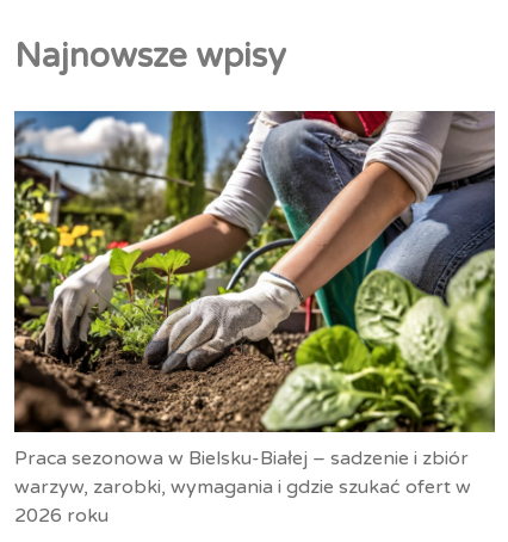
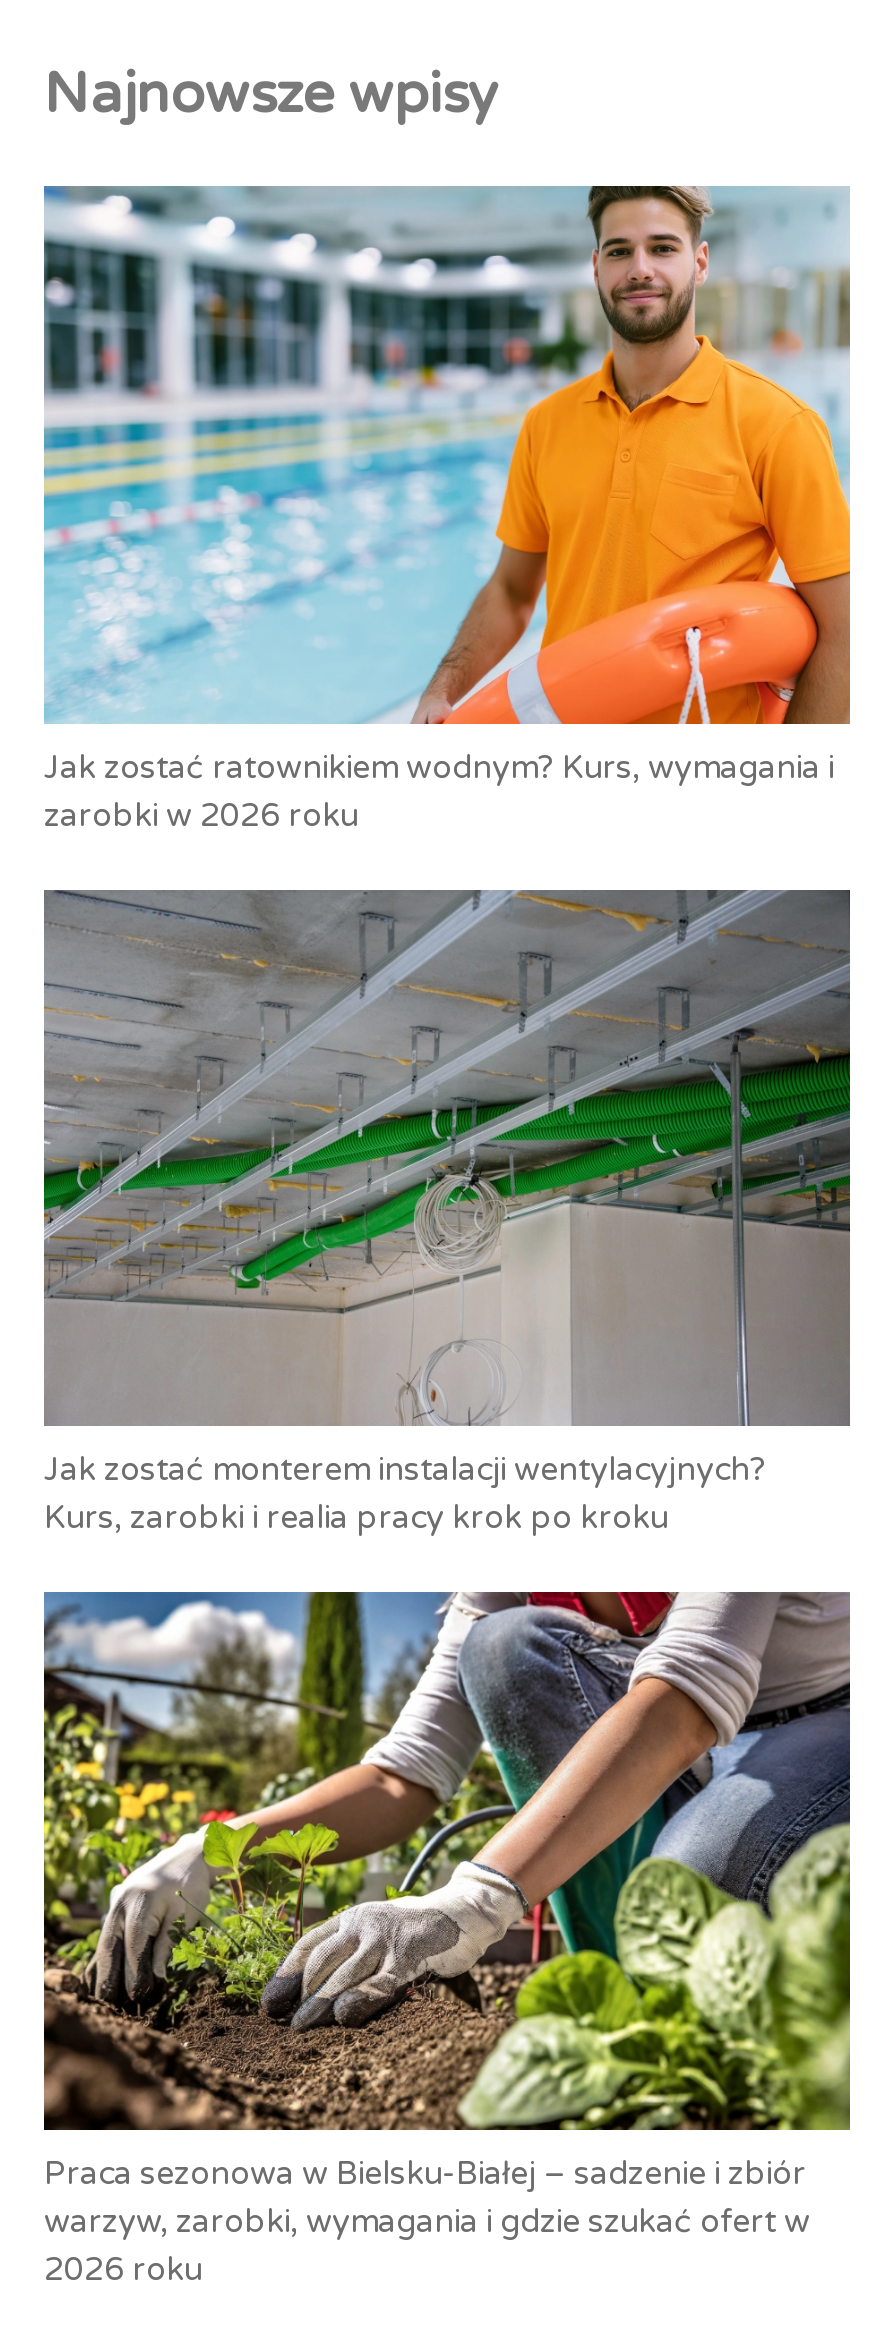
none -> [42,186,852,835] [image] | Jak zostać ratownikiem wodnym? Kurs, wymagania i | zarobki w 2026 roku
none -> [42,888,852,1539] [image] | Jak zostać monterem instalacji wentylacyjnych? | Kurs, zarobki i realia pracy krok po kroku

